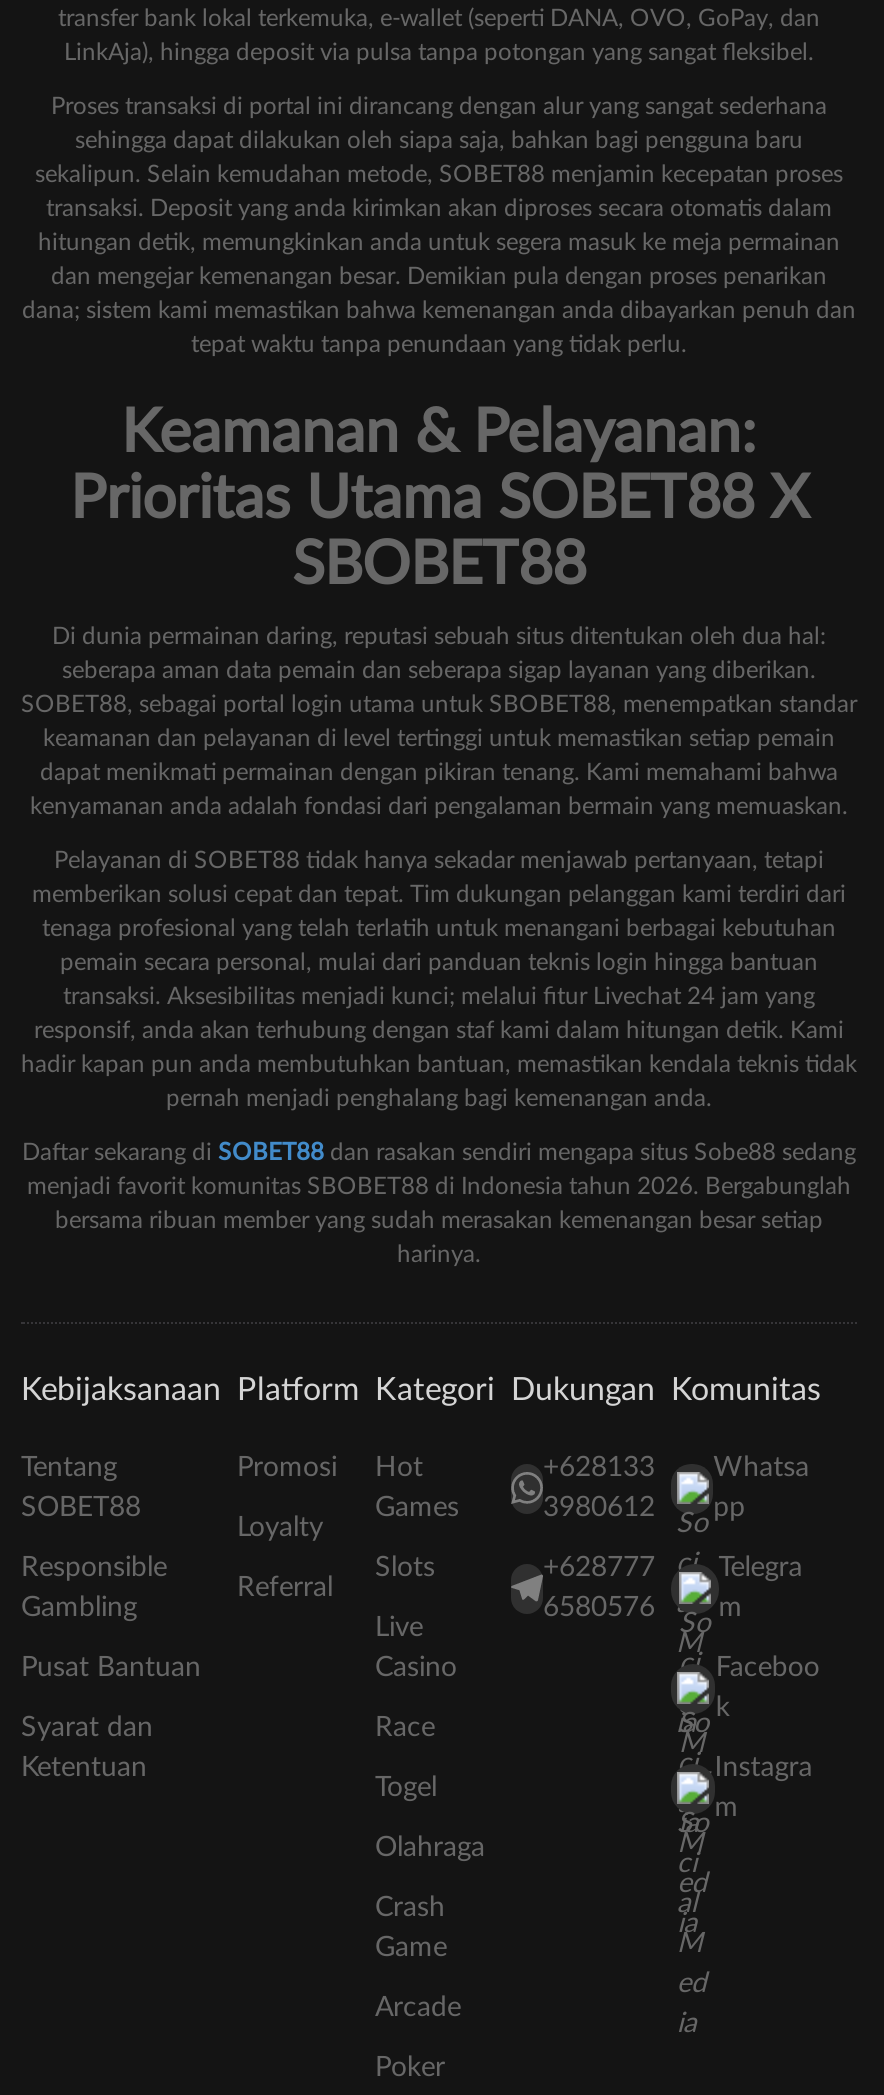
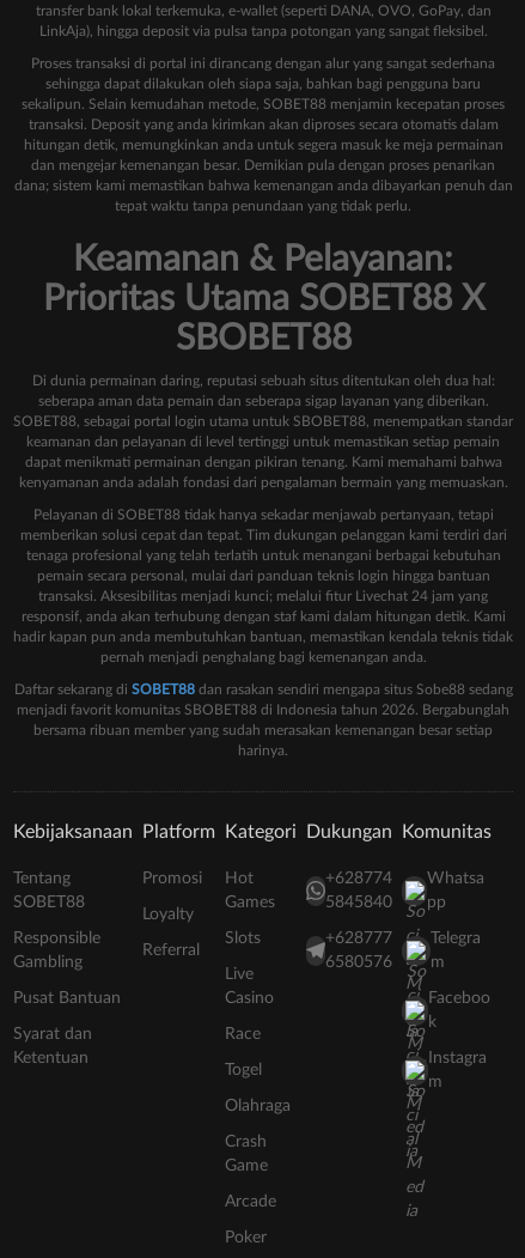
[543,1455,655,1483] +628133 -> [325,871,392,887] +628774
[543,1495,655,1523] 3980612 -> [325,894,392,911] 5845840

